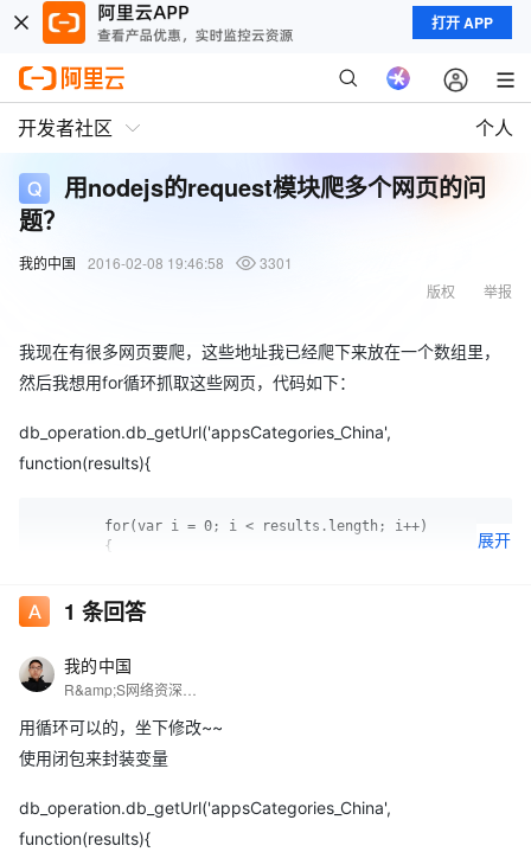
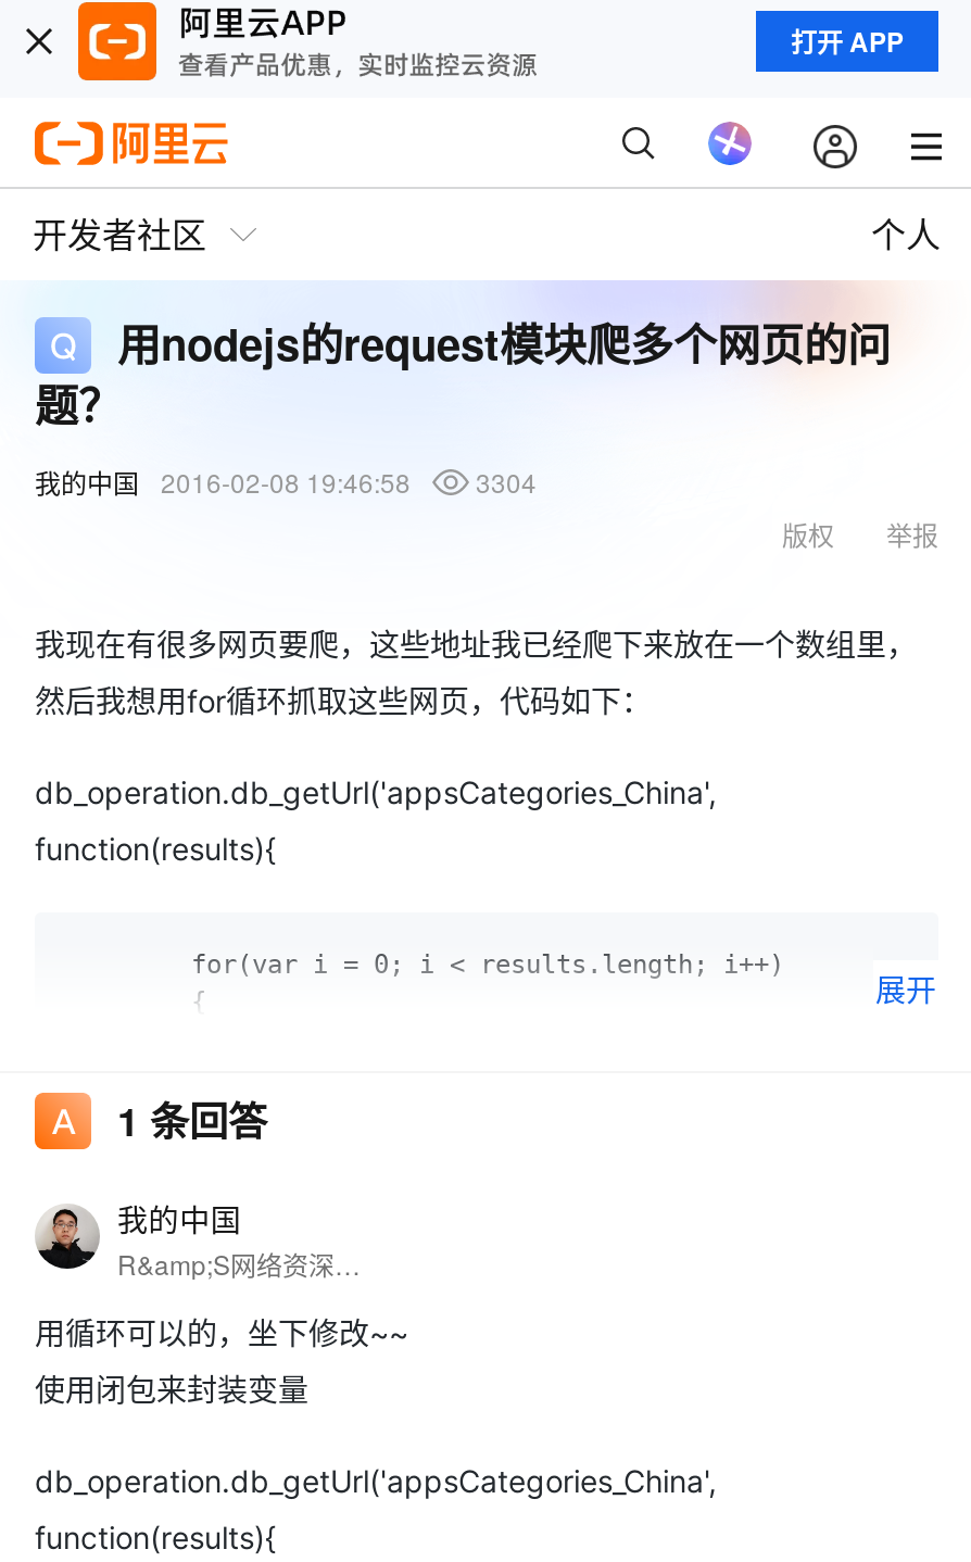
[19,252,293,273] 我的中国 2016-02-08 19:46:58 3301 -> [35,463,537,500] 我的中国 2016-02-08 19:46:58 3304

